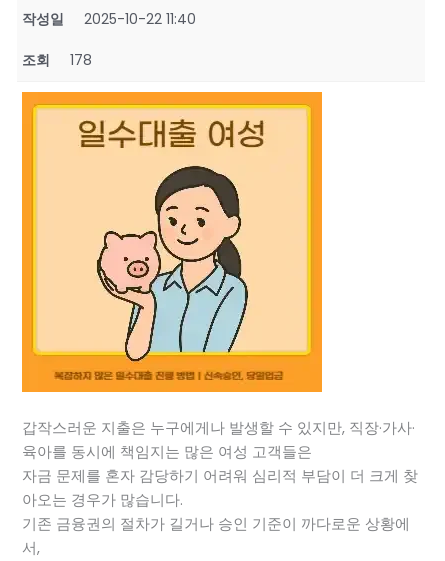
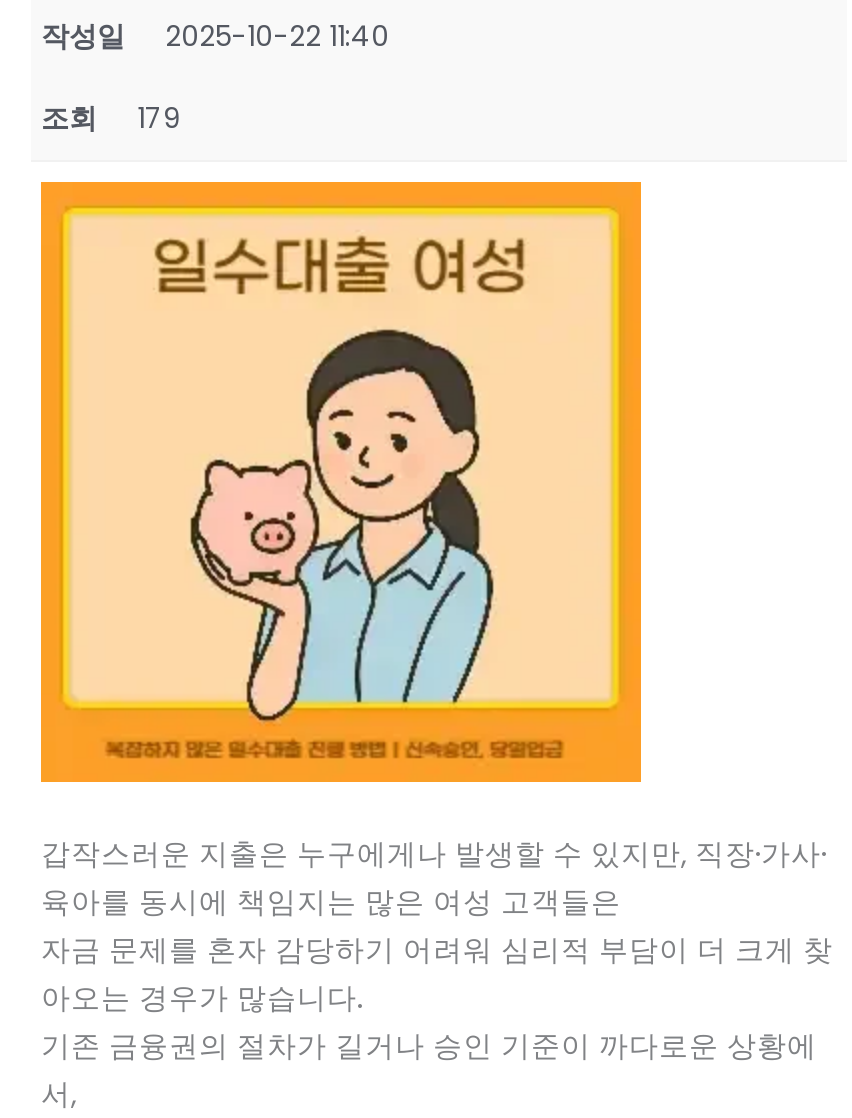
[22,50,92,70] 조회 178 -> [41,97,181,137] 조회 179

